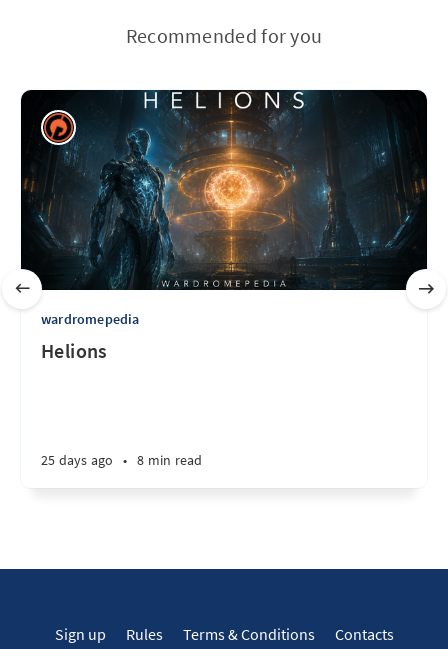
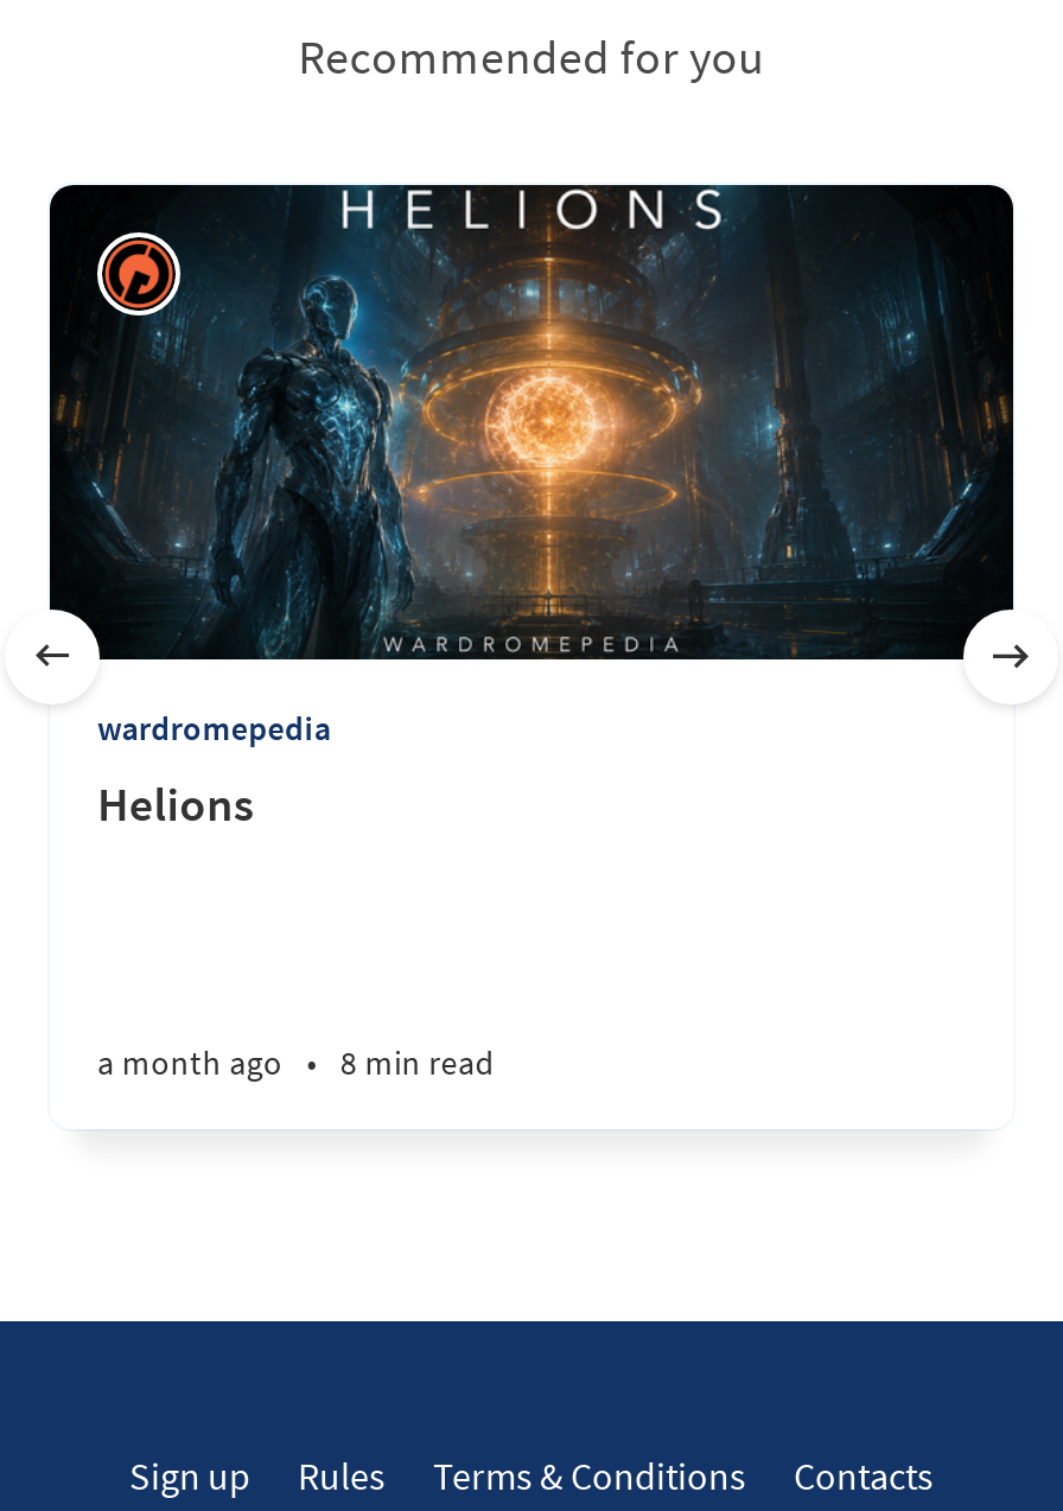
[41,451,202,469] 25 days ago • 8 min read -> [97,1041,494,1084] a month ago • 8 min read

